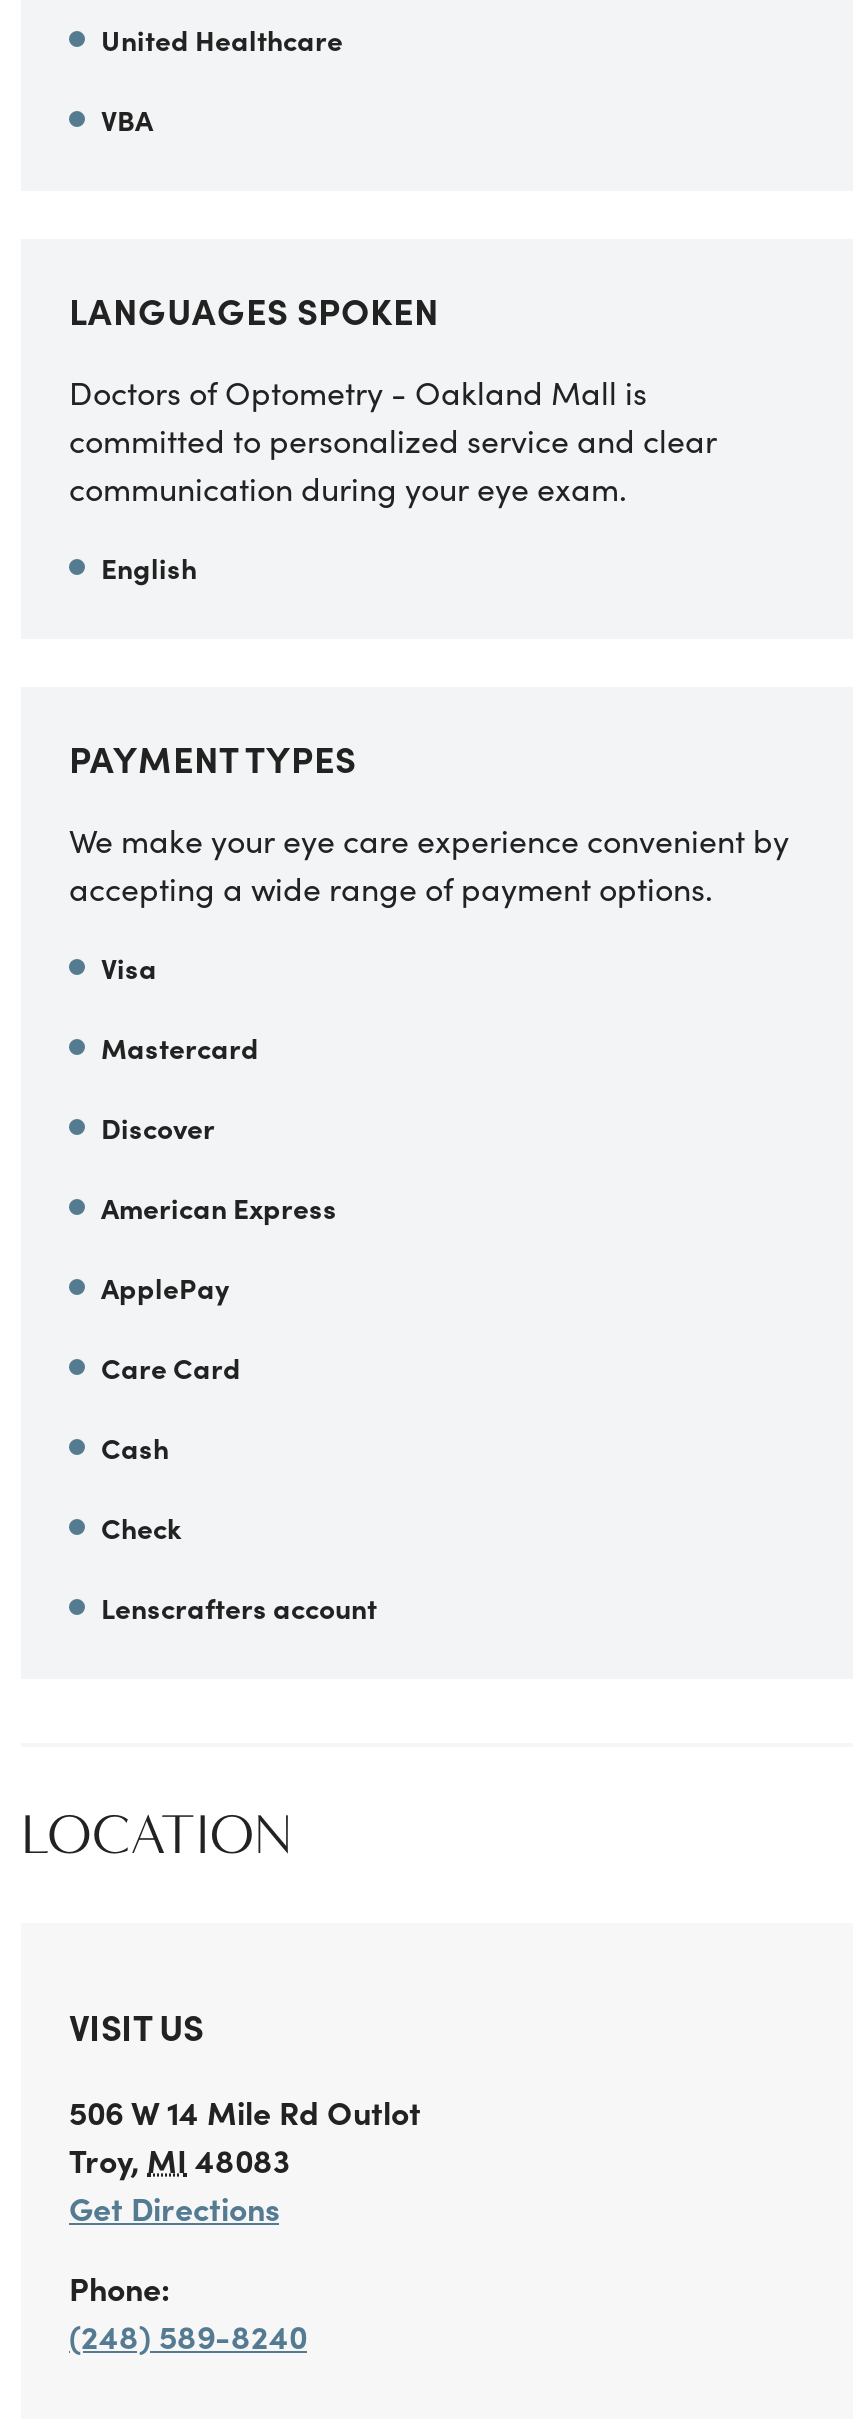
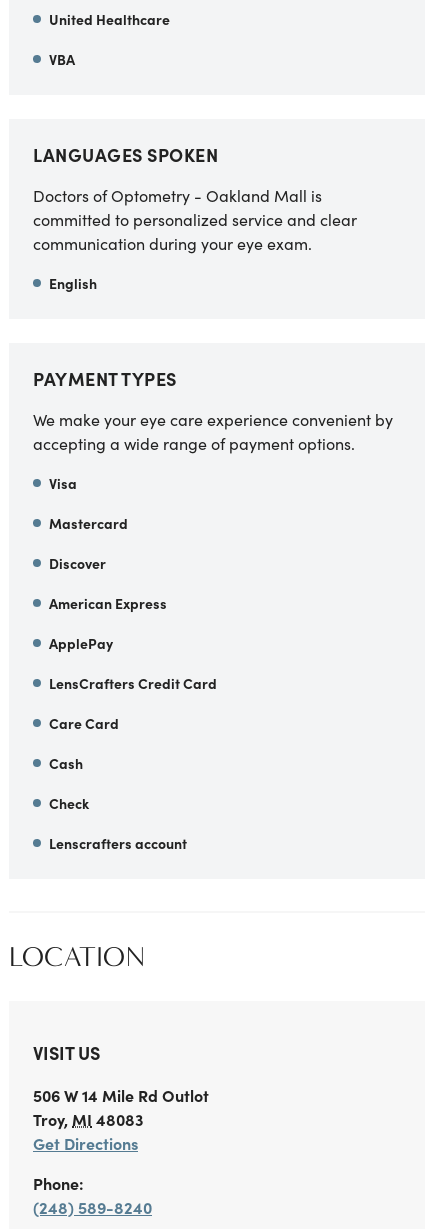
none -> [49,673,217,693] LensCrafters Credit Card

